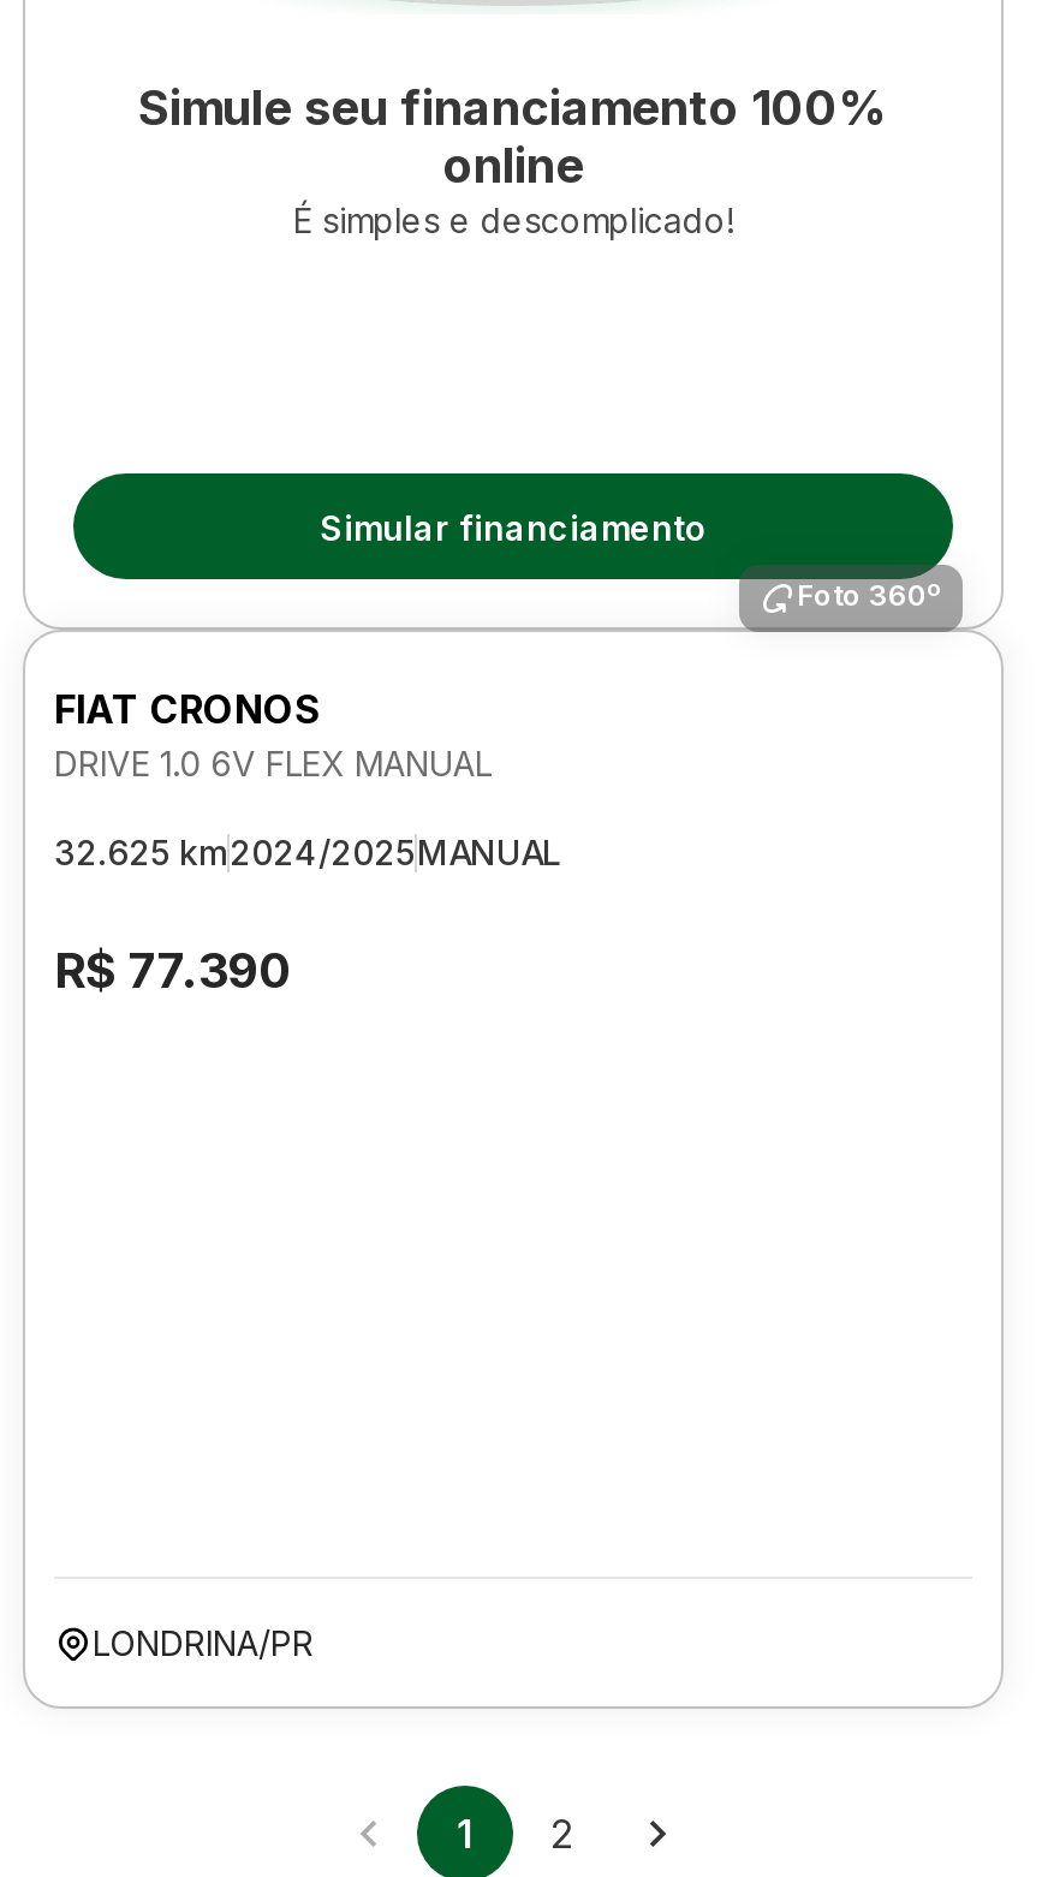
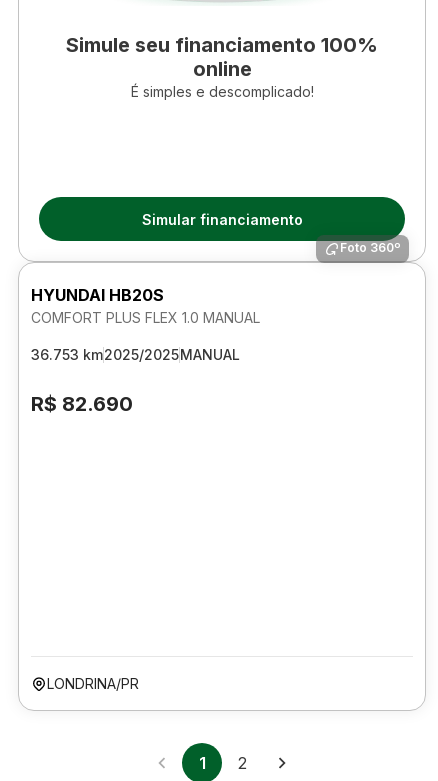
[54,685,492,783] FIAT CRONOS | DRIVE 1.0 6V FLEX MANUAL -> [31,285,260,326] HYUNDAI HB20S | COMFORT PLUS FLEX 1.0 MANUAL
[54,832,561,872] 32.625 km2024/2025MANUAL -> [31,346,240,363] 36.753 km2025/2025MANUAL
[54,942,292,1000] R$ 77.390 -> [31,392,133,416] R$ 82.690

